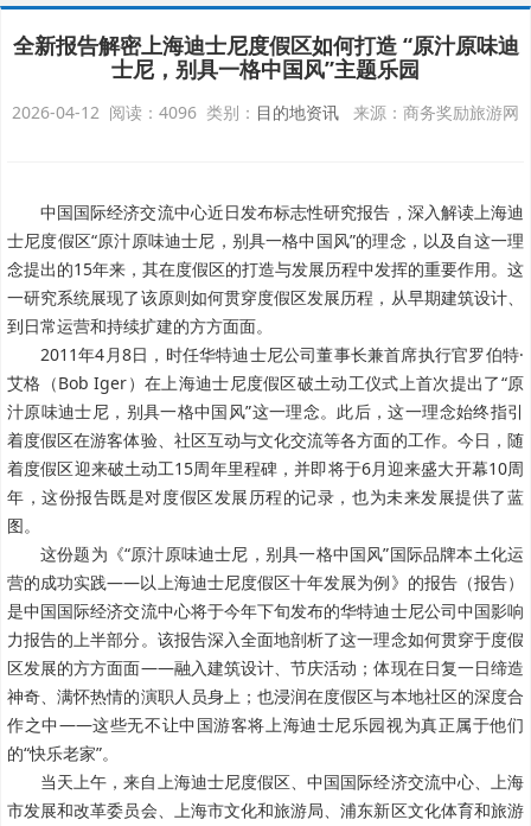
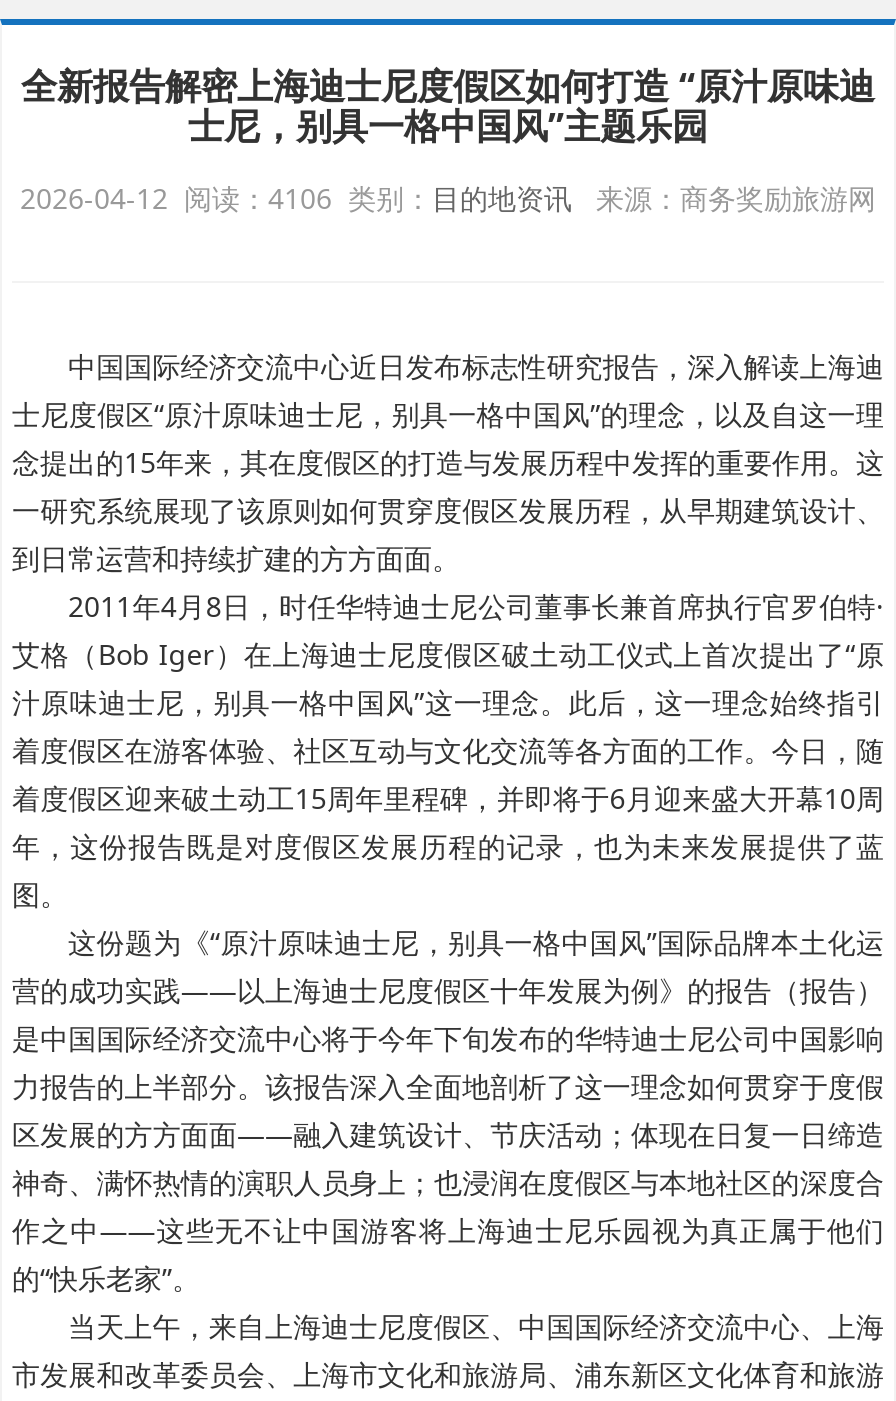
[12,101,519,123] 2026-04-12 阅读：4096 类别：目的地资讯来源：商务奖励旅游网 -> [20,179,876,217] 2026-04-12 阅读：4106 类别：目的地资讯来源：商务奖励旅游网

